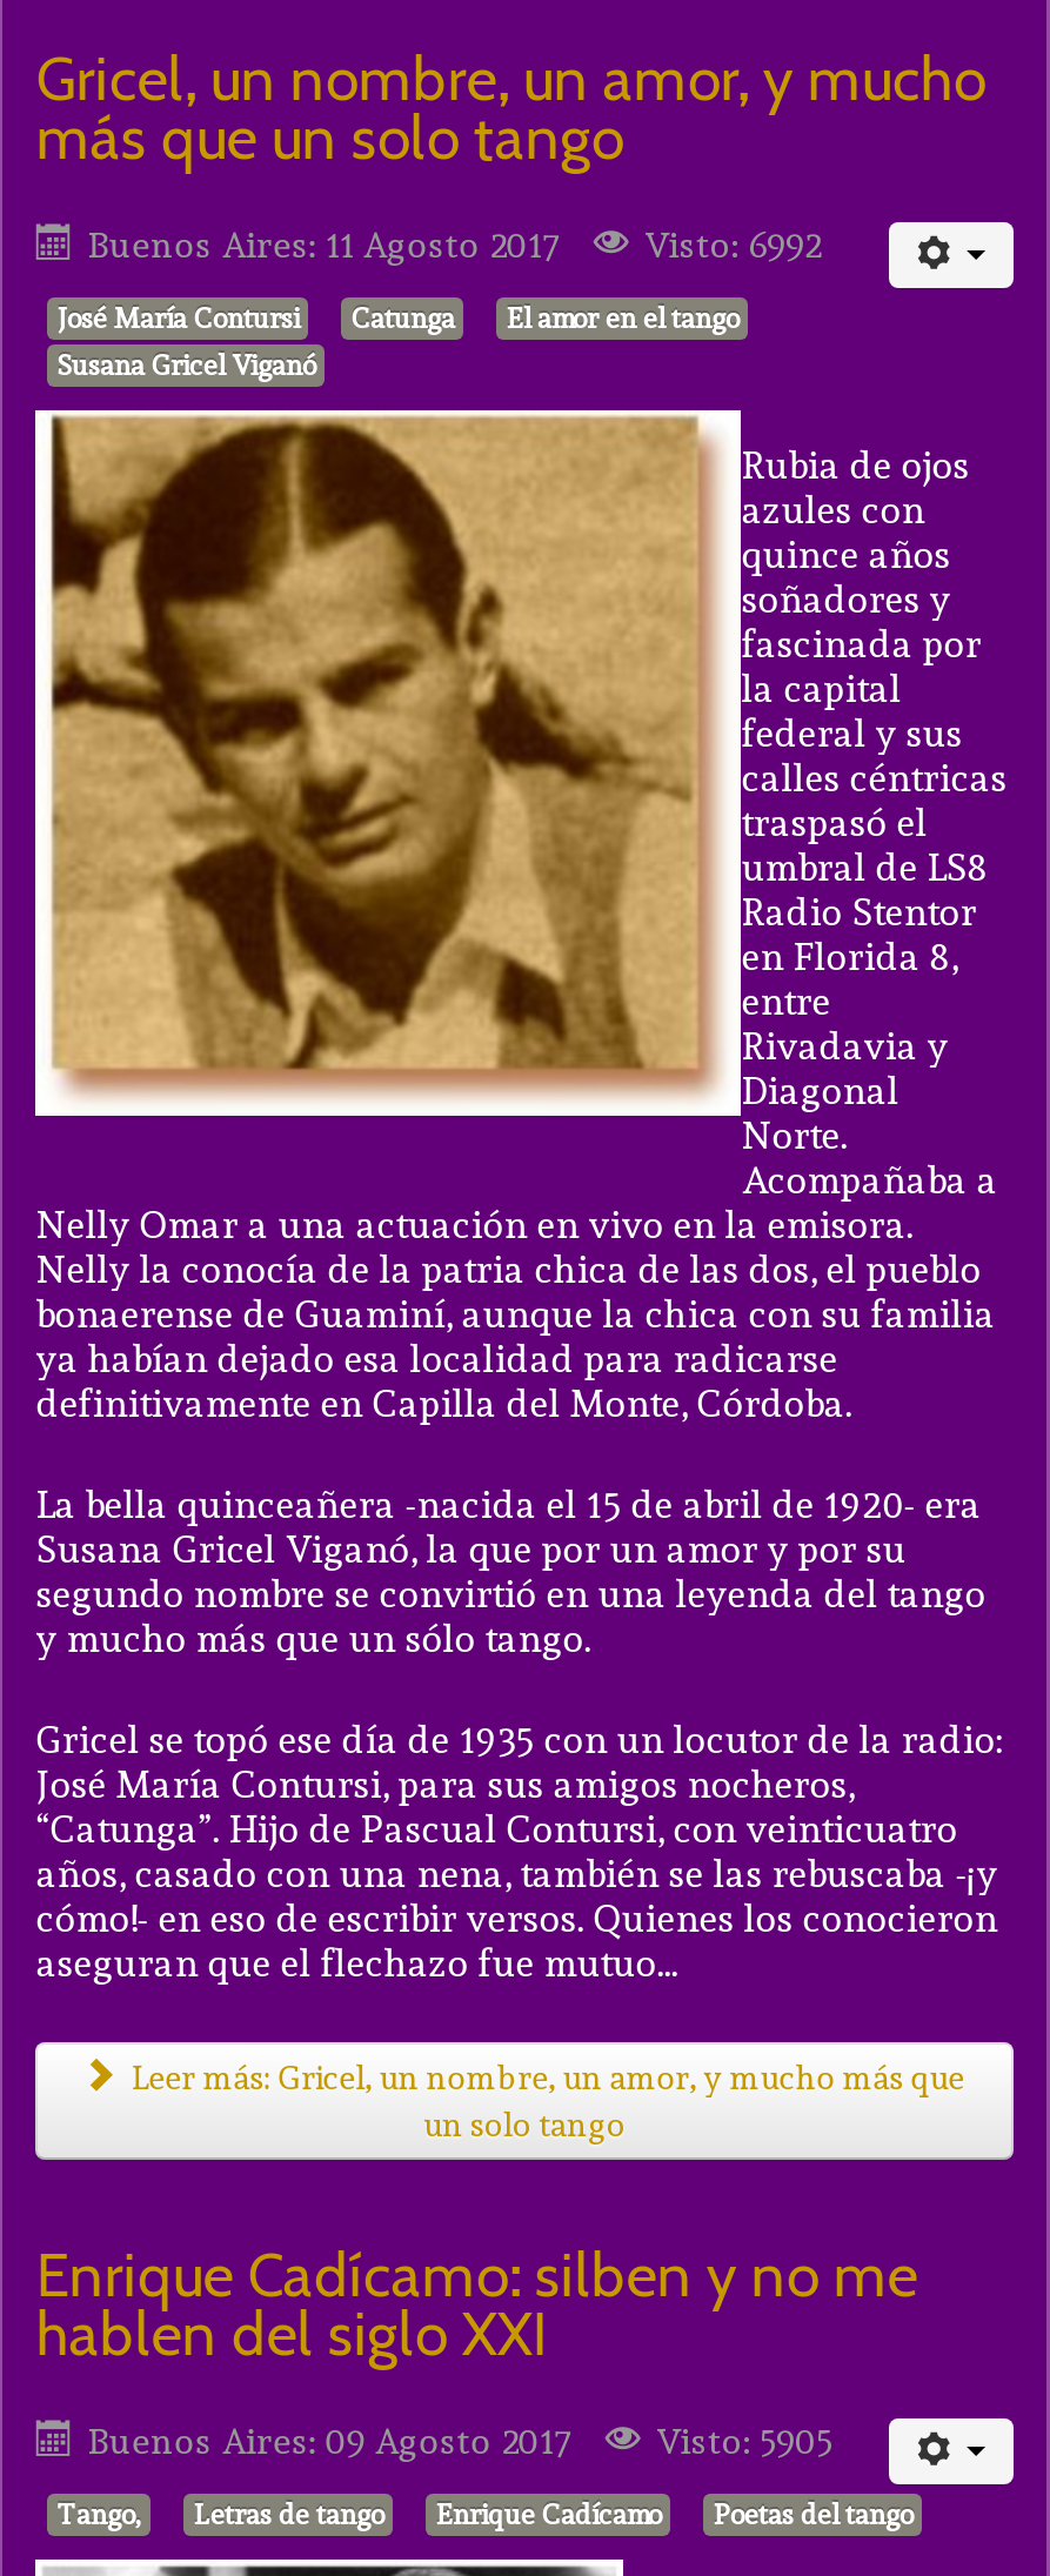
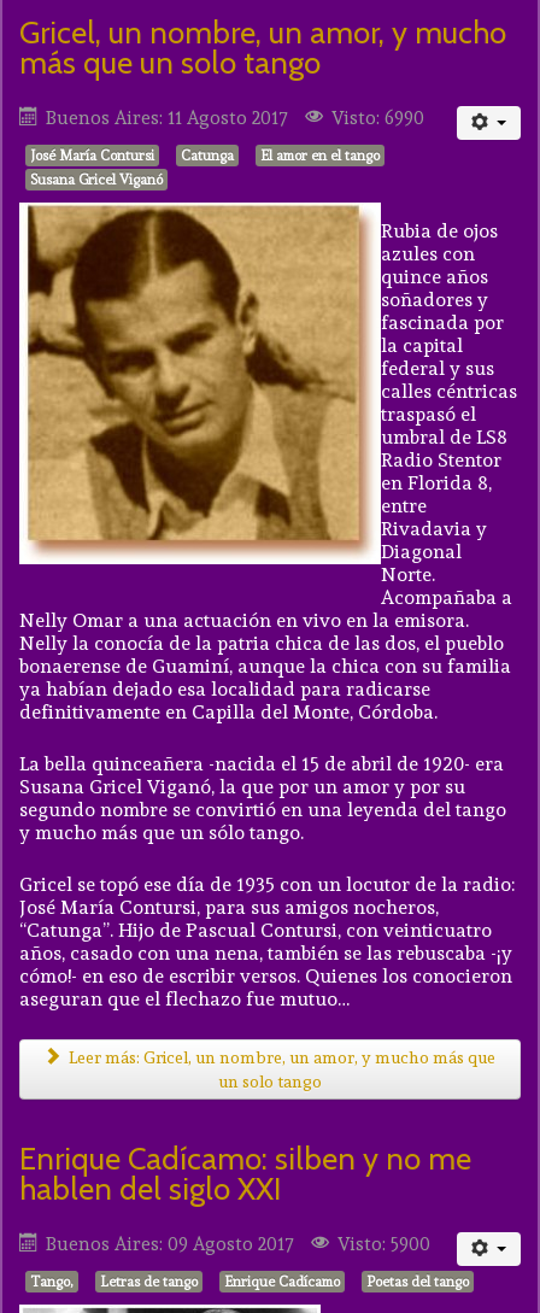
[87,225,821,268] Buenos Aires: 11 Agosto 2017 Visto: 6992 -> [46,108,424,129] Buenos Aires: 11 Agosto 2017 Visto: 6990
[87,2422,832,2464] Buenos Aires: 09 Agosto 2017 Visto: 5905 -> [46,1234,430,1255] Buenos Aires: 09 Agosto 2017 Visto: 5900

